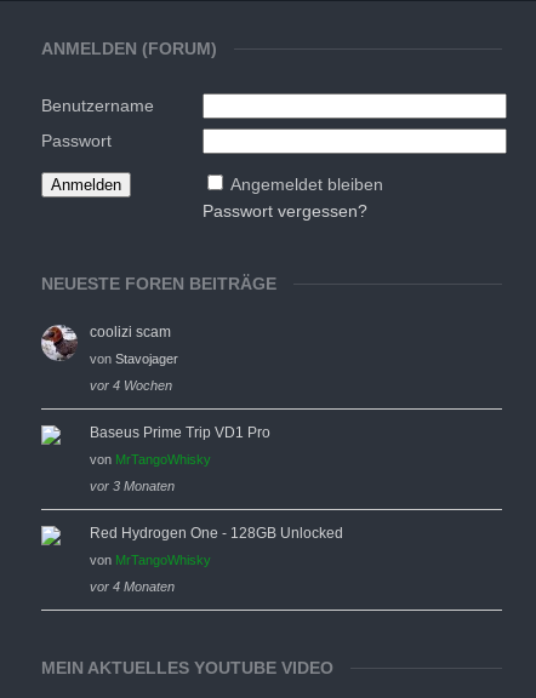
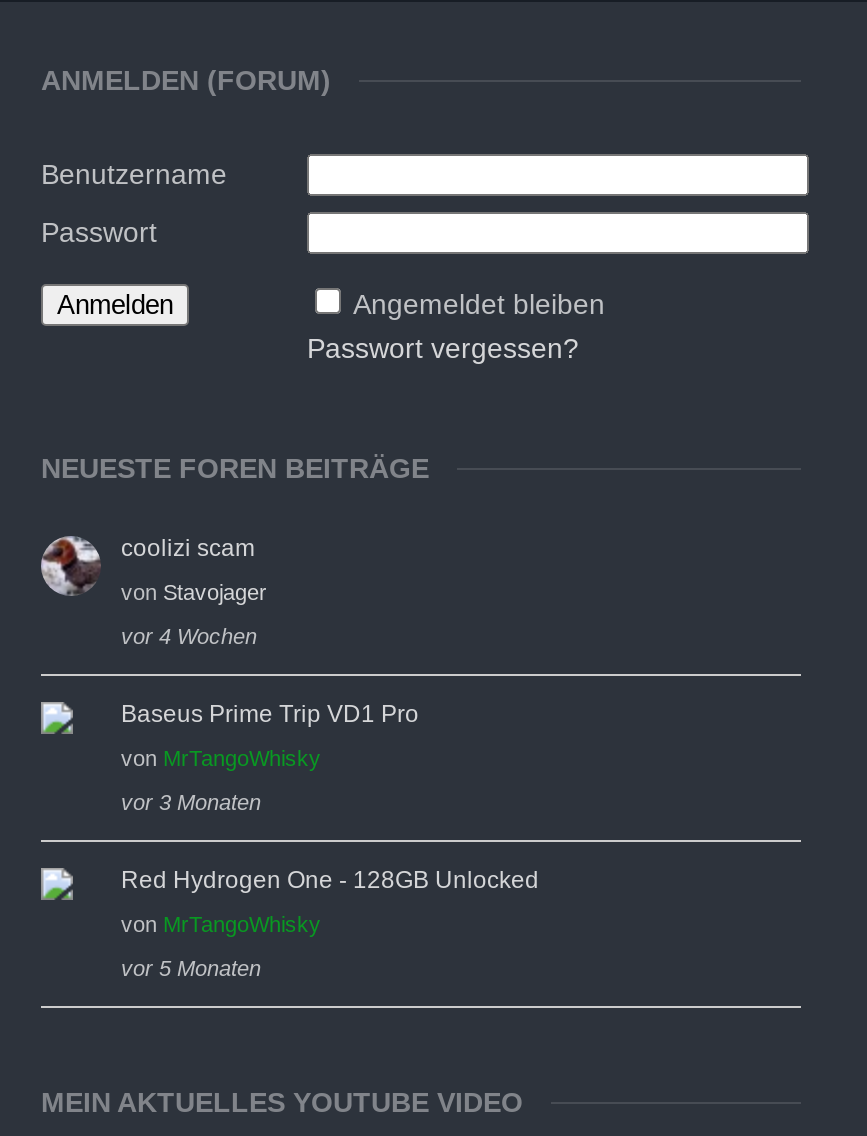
[90,579,175,594] vor 4 Monaten -> [121,956,261,980] vor 5 Monaten

